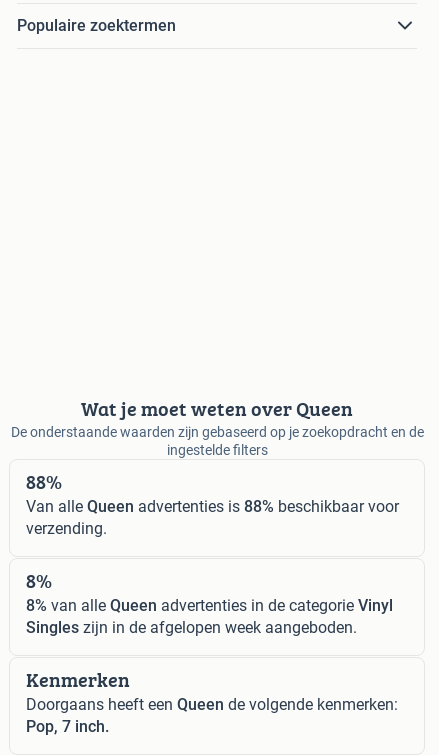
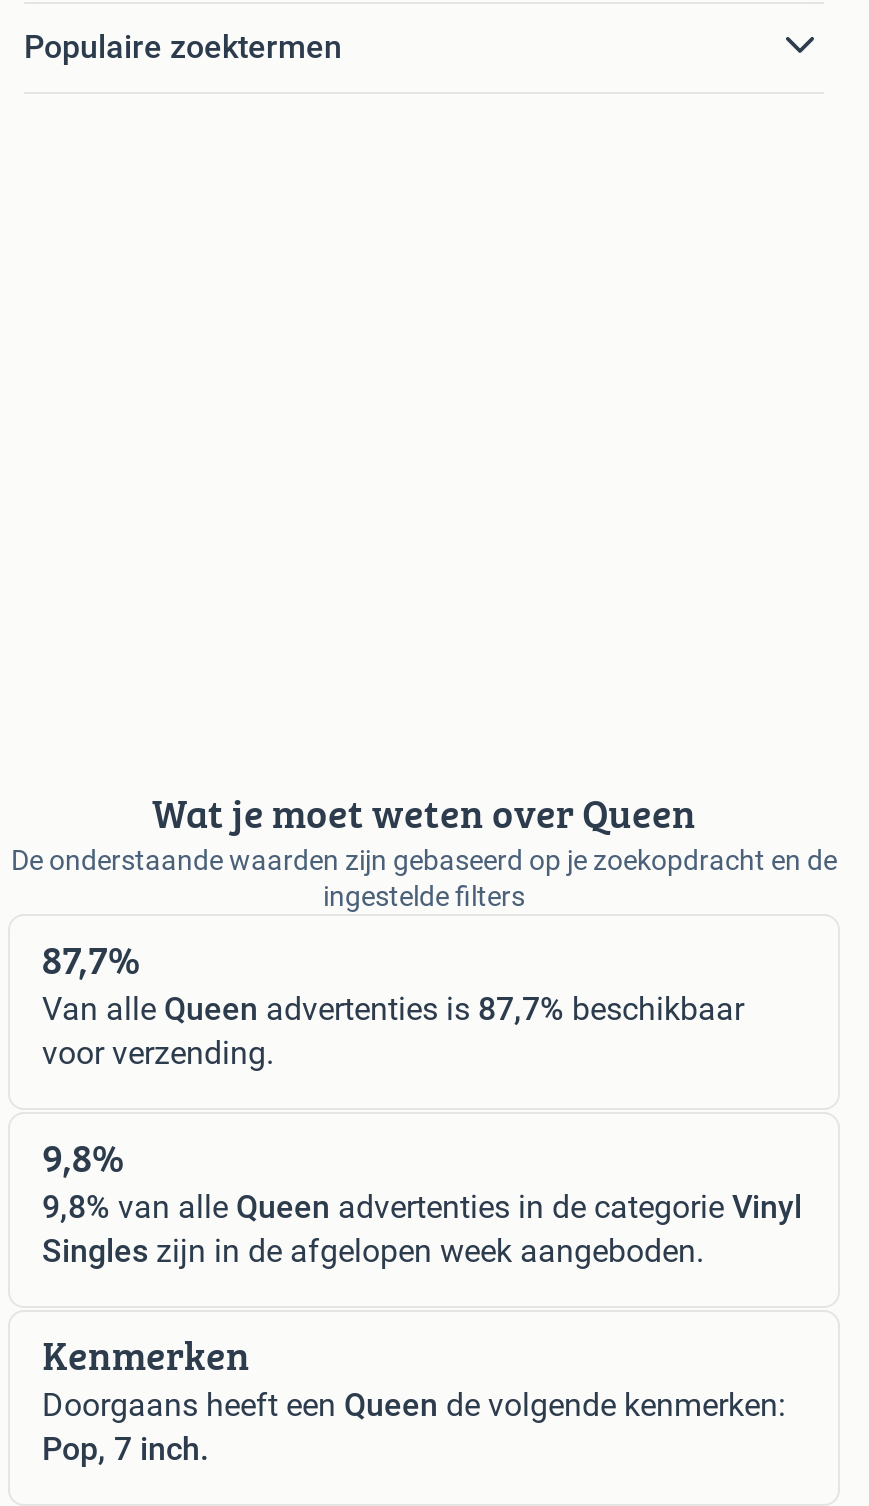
[26,467,399,538] 88% | Van alle Queen advertenties is 88% beschikbaar voor | verzending. -> [42,930,744,1072] 87,7% | Van alle Queen advertenties is 87,7% beschikbaar | voor verzending.
[26,566,393,615] 8% | 8% van alle Queen advertenties in de categorie Vinyl -> [42,1128,802,1226] 9,8% | 9,8% van alle Queen advertenties in de categorie Vinyl

